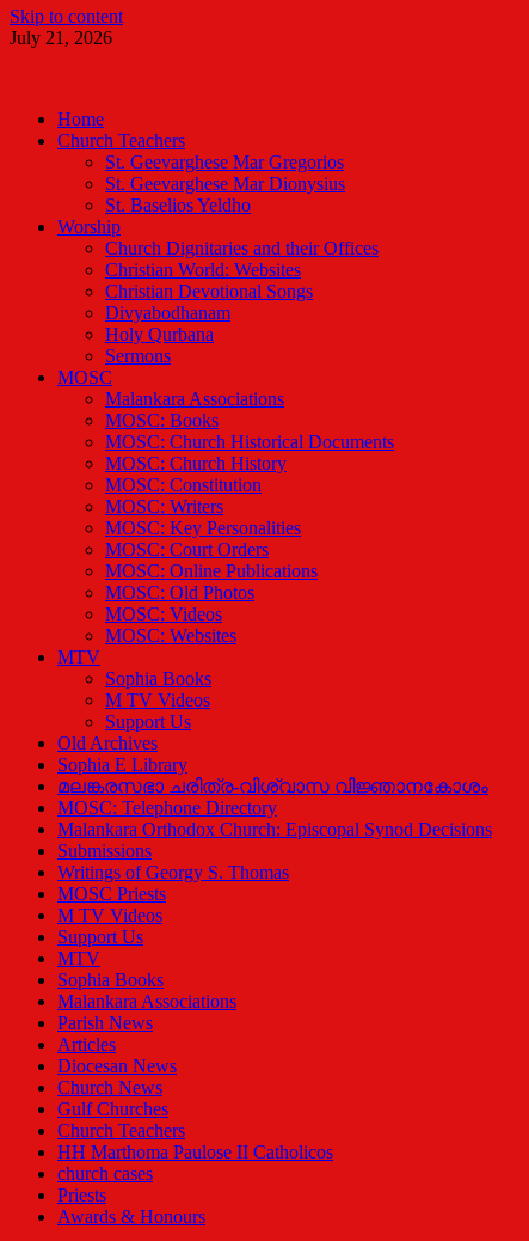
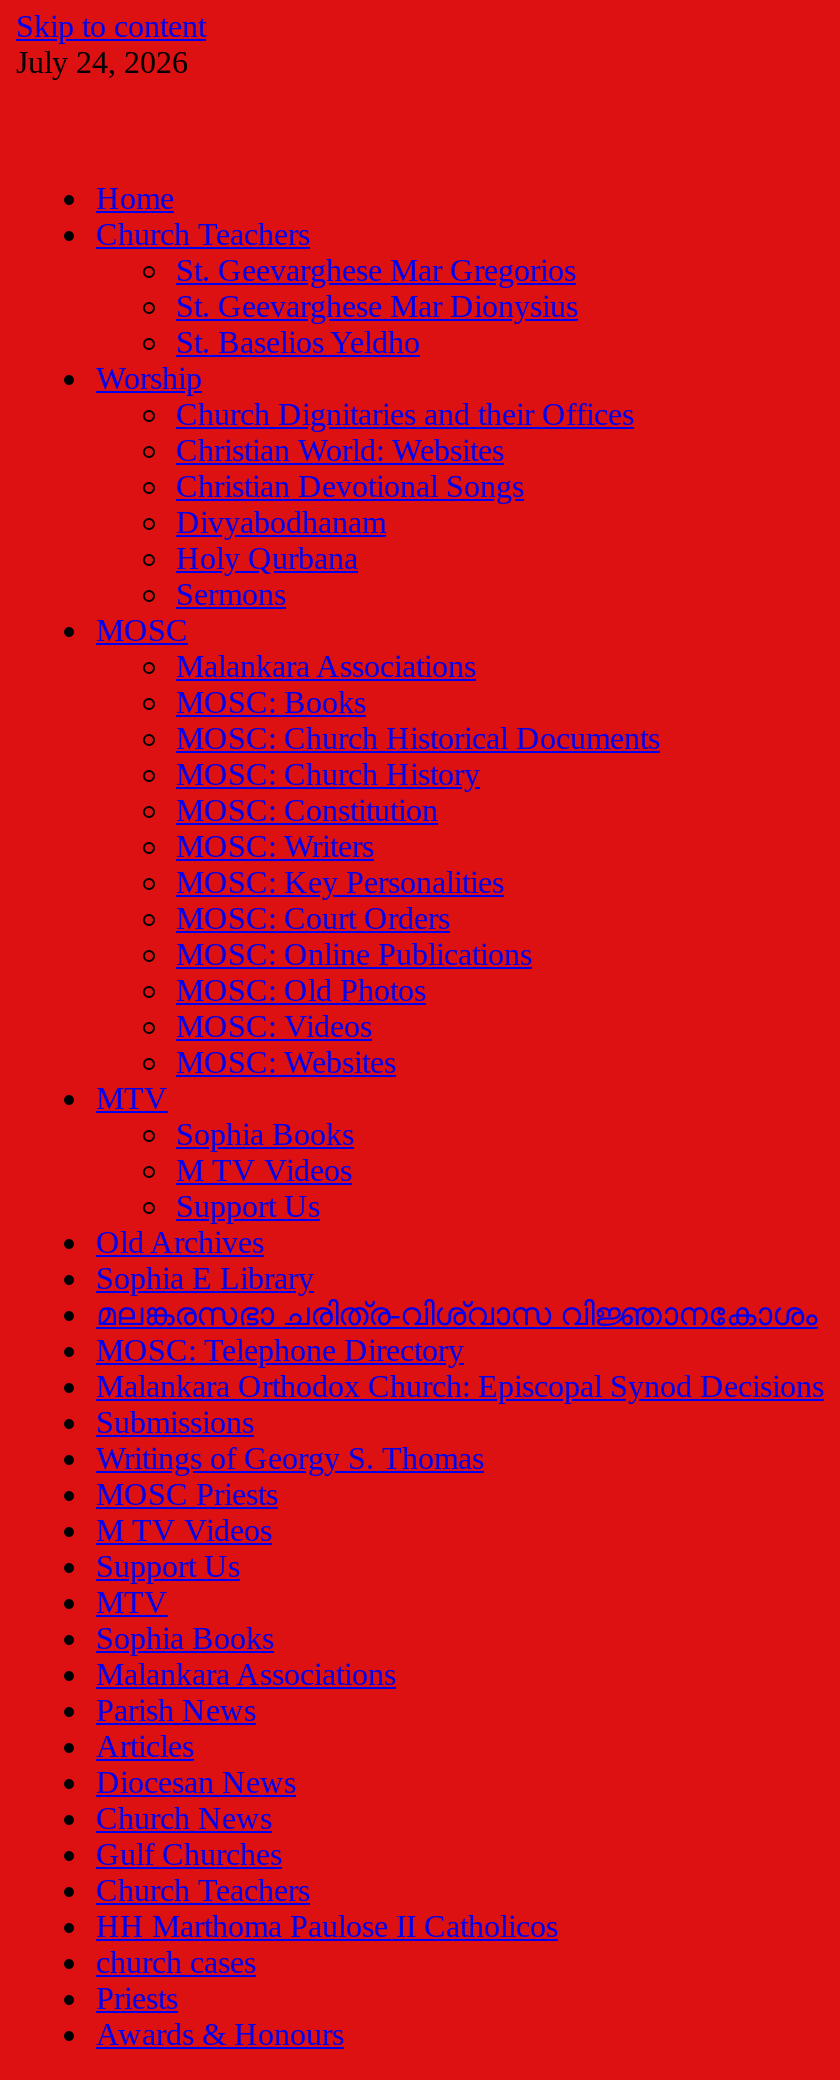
[10,27,112,48] July 21, 2026 -> [16,45,188,79] July 24, 2026

